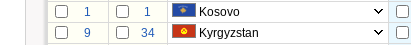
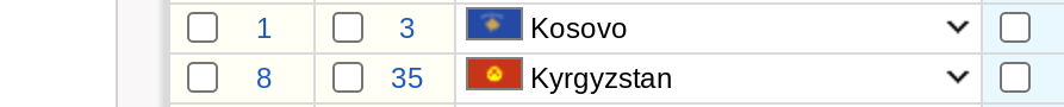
[144,5,151,19] 1 -> [399,12,416,45] 3
[84,26,91,40] 9 -> [256,62,273,95] 8
[140,26,154,40] 34 -> [391,62,424,95] 35

